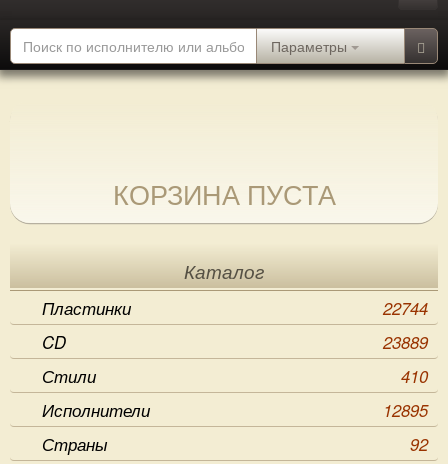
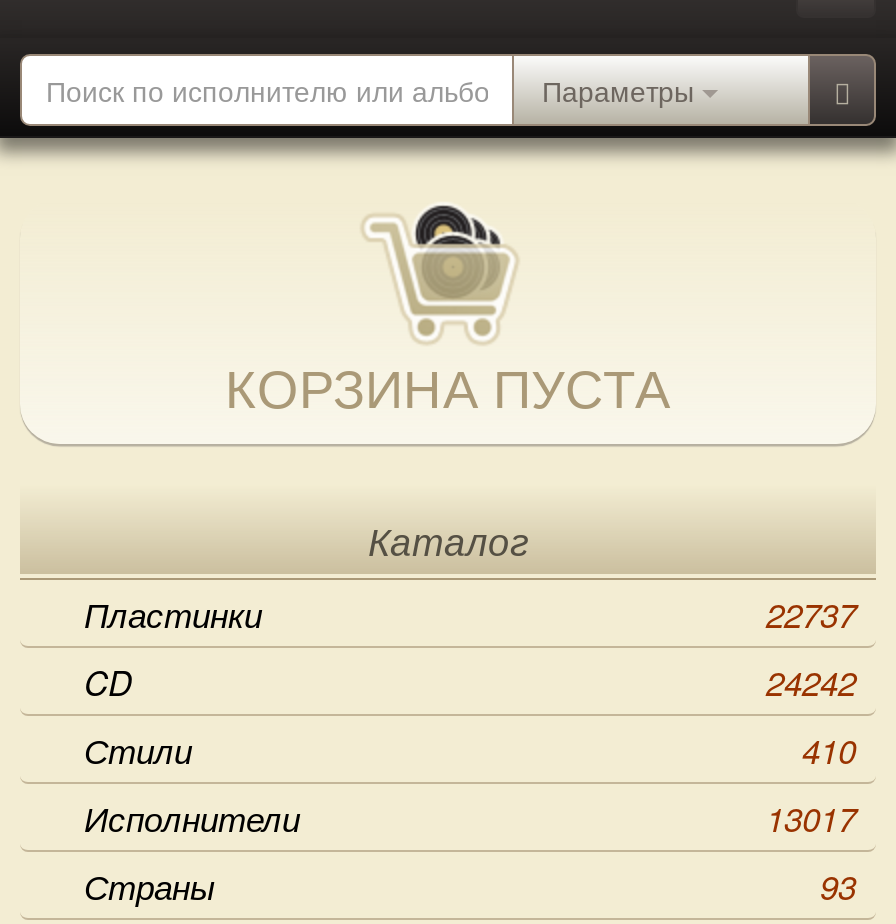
none -> [372,204,508,336] [image]
[383,296,428,320] 22744 -> [766,590,856,638] 22737
[383,330,428,354] 23889 -> [766,658,856,706] 24242
[383,398,428,422] 12895 -> [766,794,856,842] 13017
[410,432,428,456] 92 -> [820,862,856,910] 93

